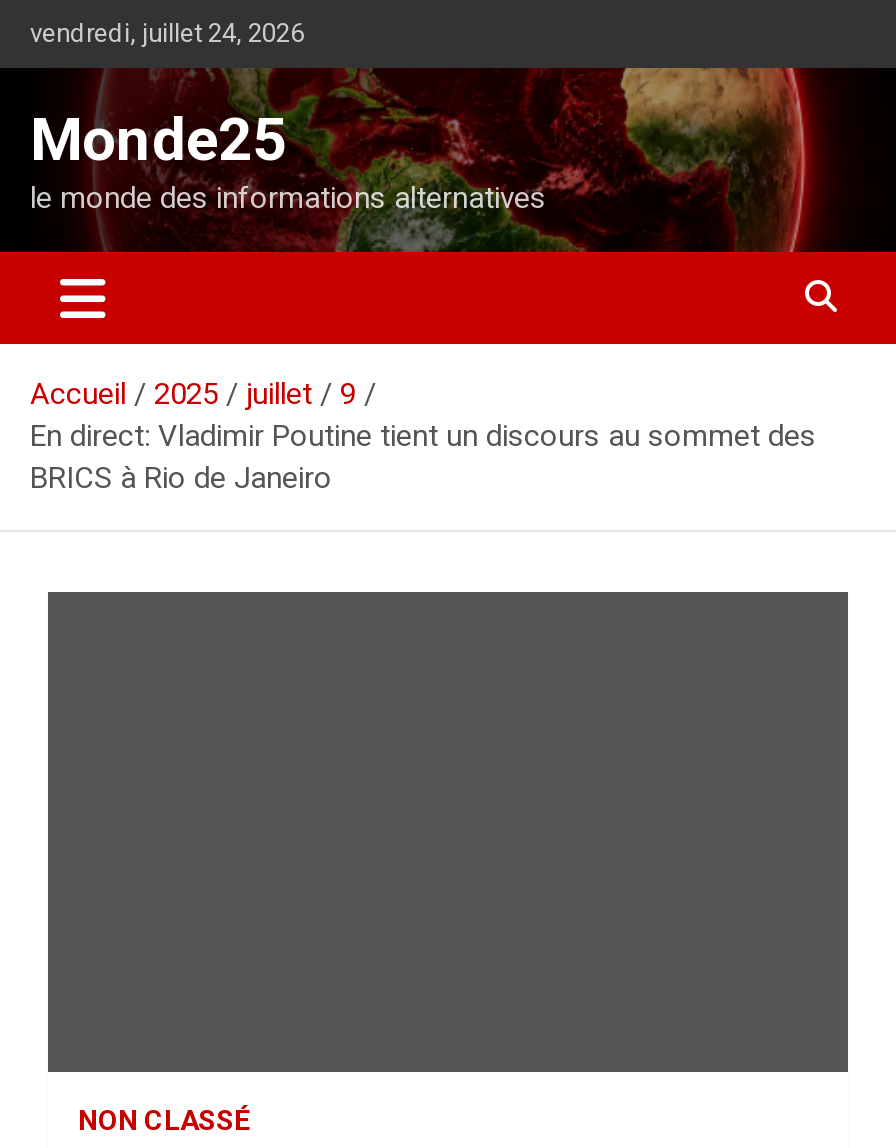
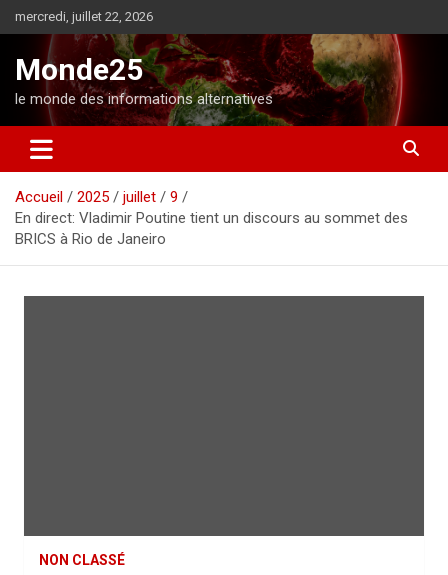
[30,18,304,48] vendredi, juillet 24, 2026 -> [15,9,153,24] mercredi, juillet 22, 2026

